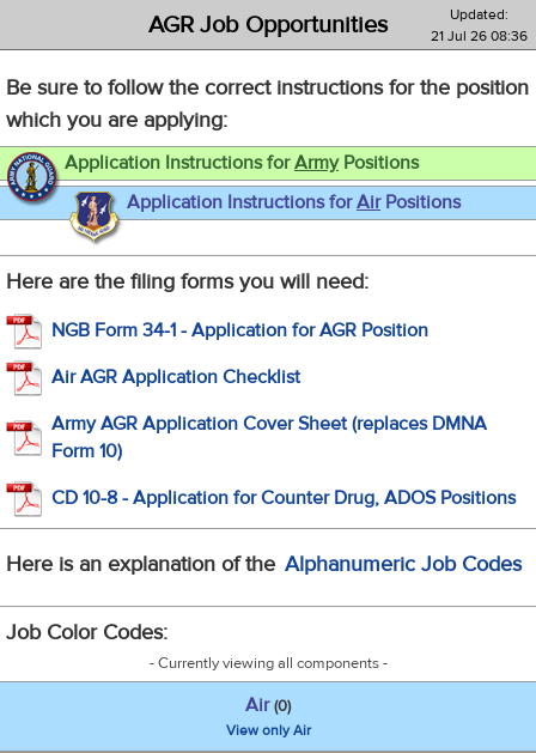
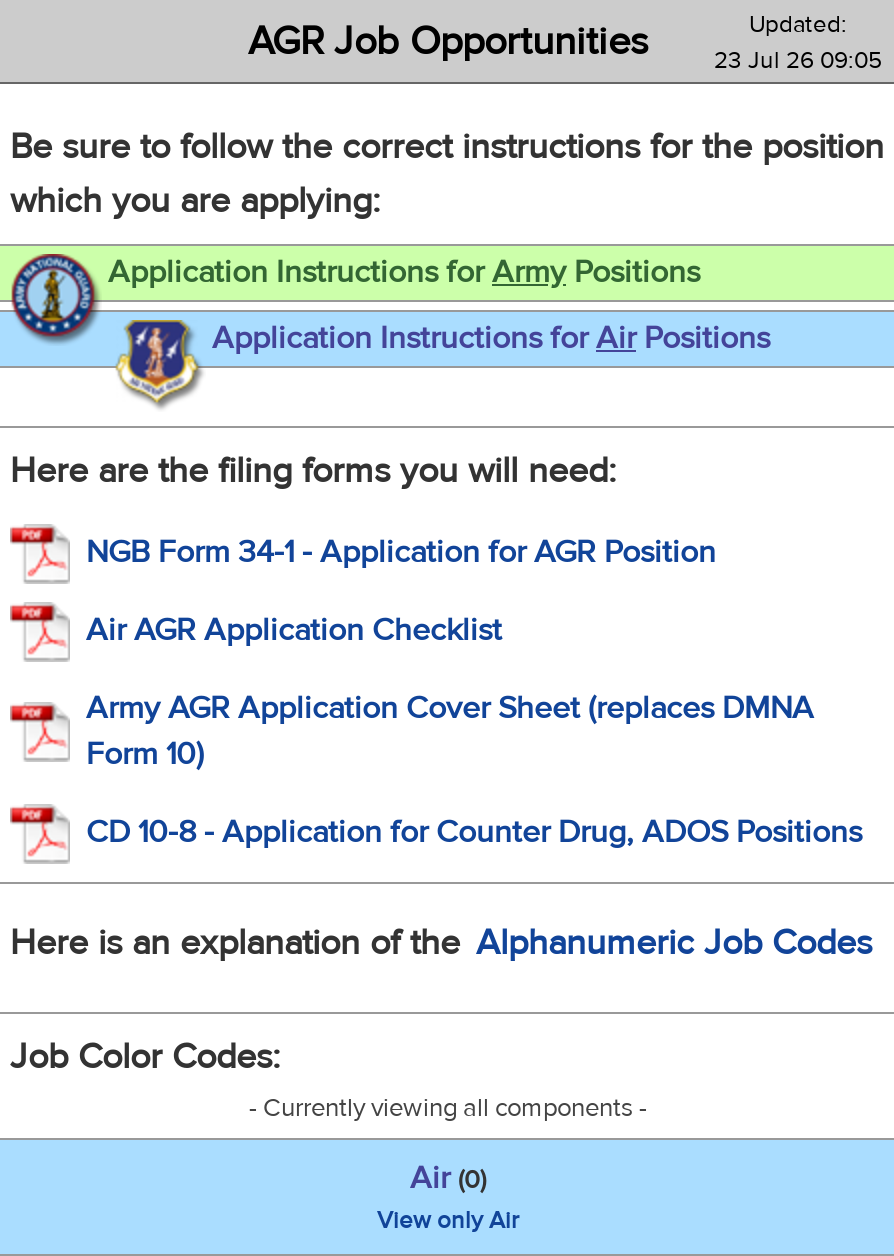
[431,26,528,45] 21 Jul 26 08:36 -> [714,44,882,76] 23 Jul 26 09:05

